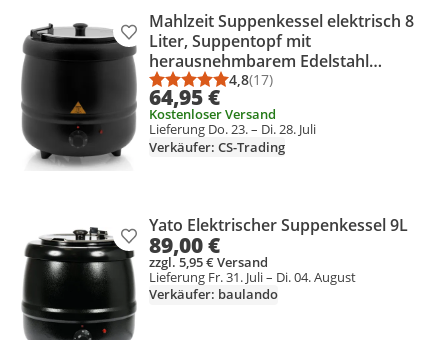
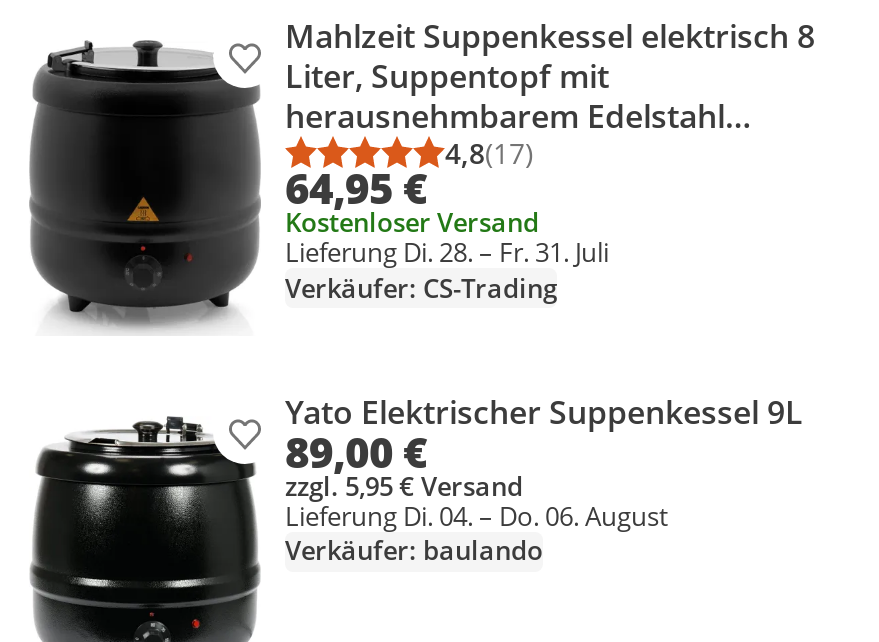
[149,120,316,138] Lieferung Do. 23. – Di. 28. Juli -> [285,234,609,270] Lieferung Di. 28. – Fr. 31. Juli
[149,268,356,286] Lieferung Fr. 31. Juli – Di. 04. August -> [285,498,669,534] Lieferung Di. 04. – Do. 06. August

